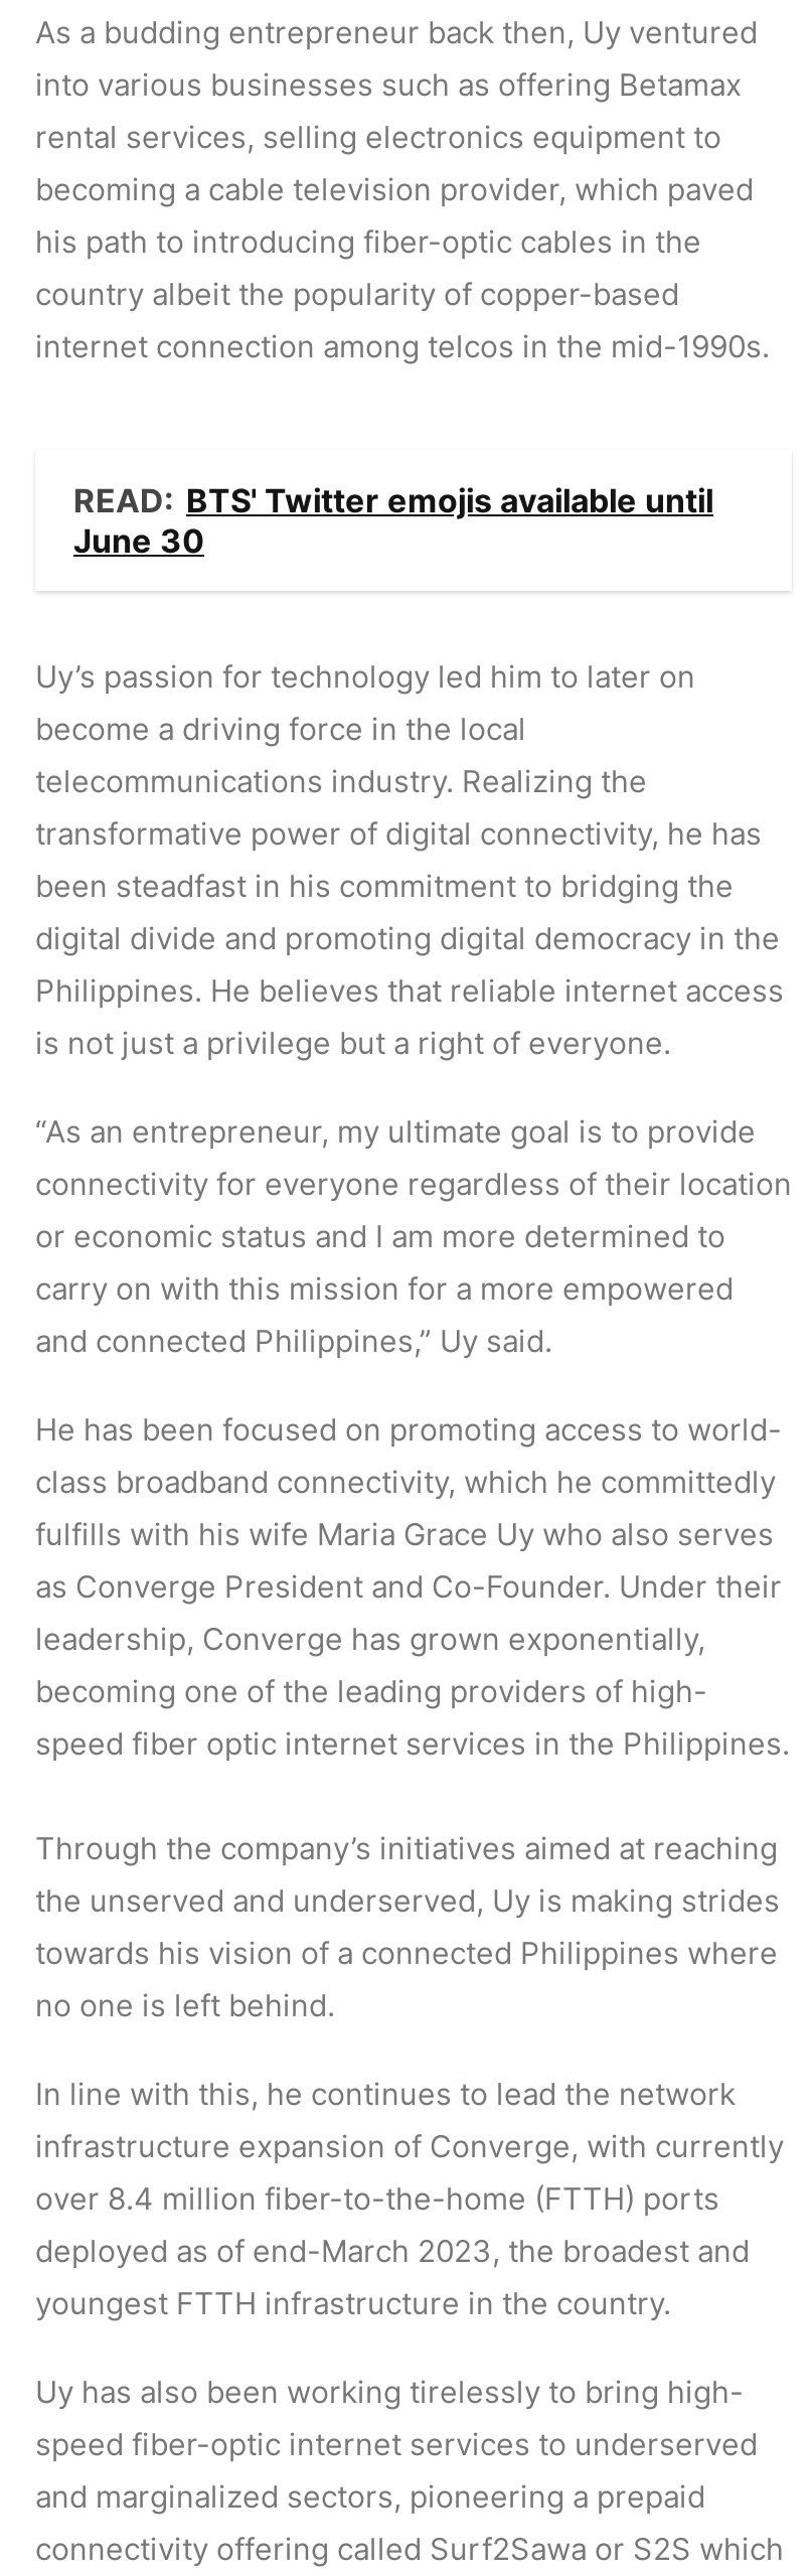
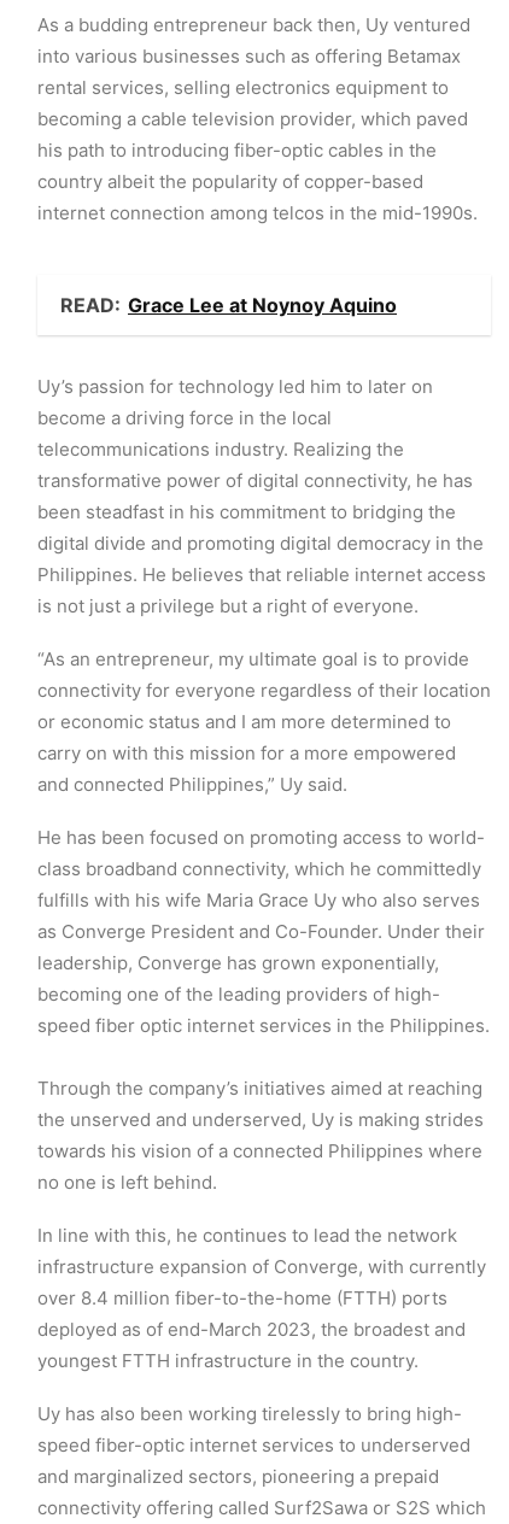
[73,480,713,561] READ: BTS' Twitter emojis available until | June 30 -> [60,293,397,317] READ: Grace Lee at Noynoy Aquino

